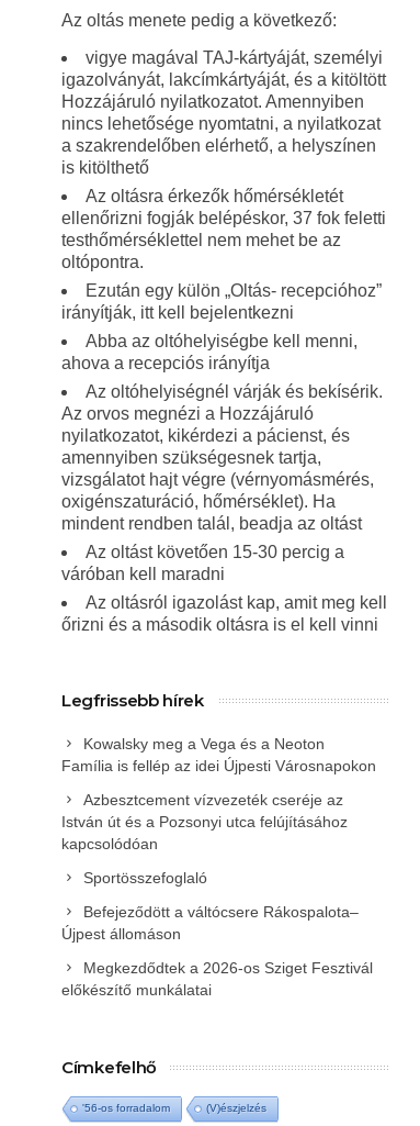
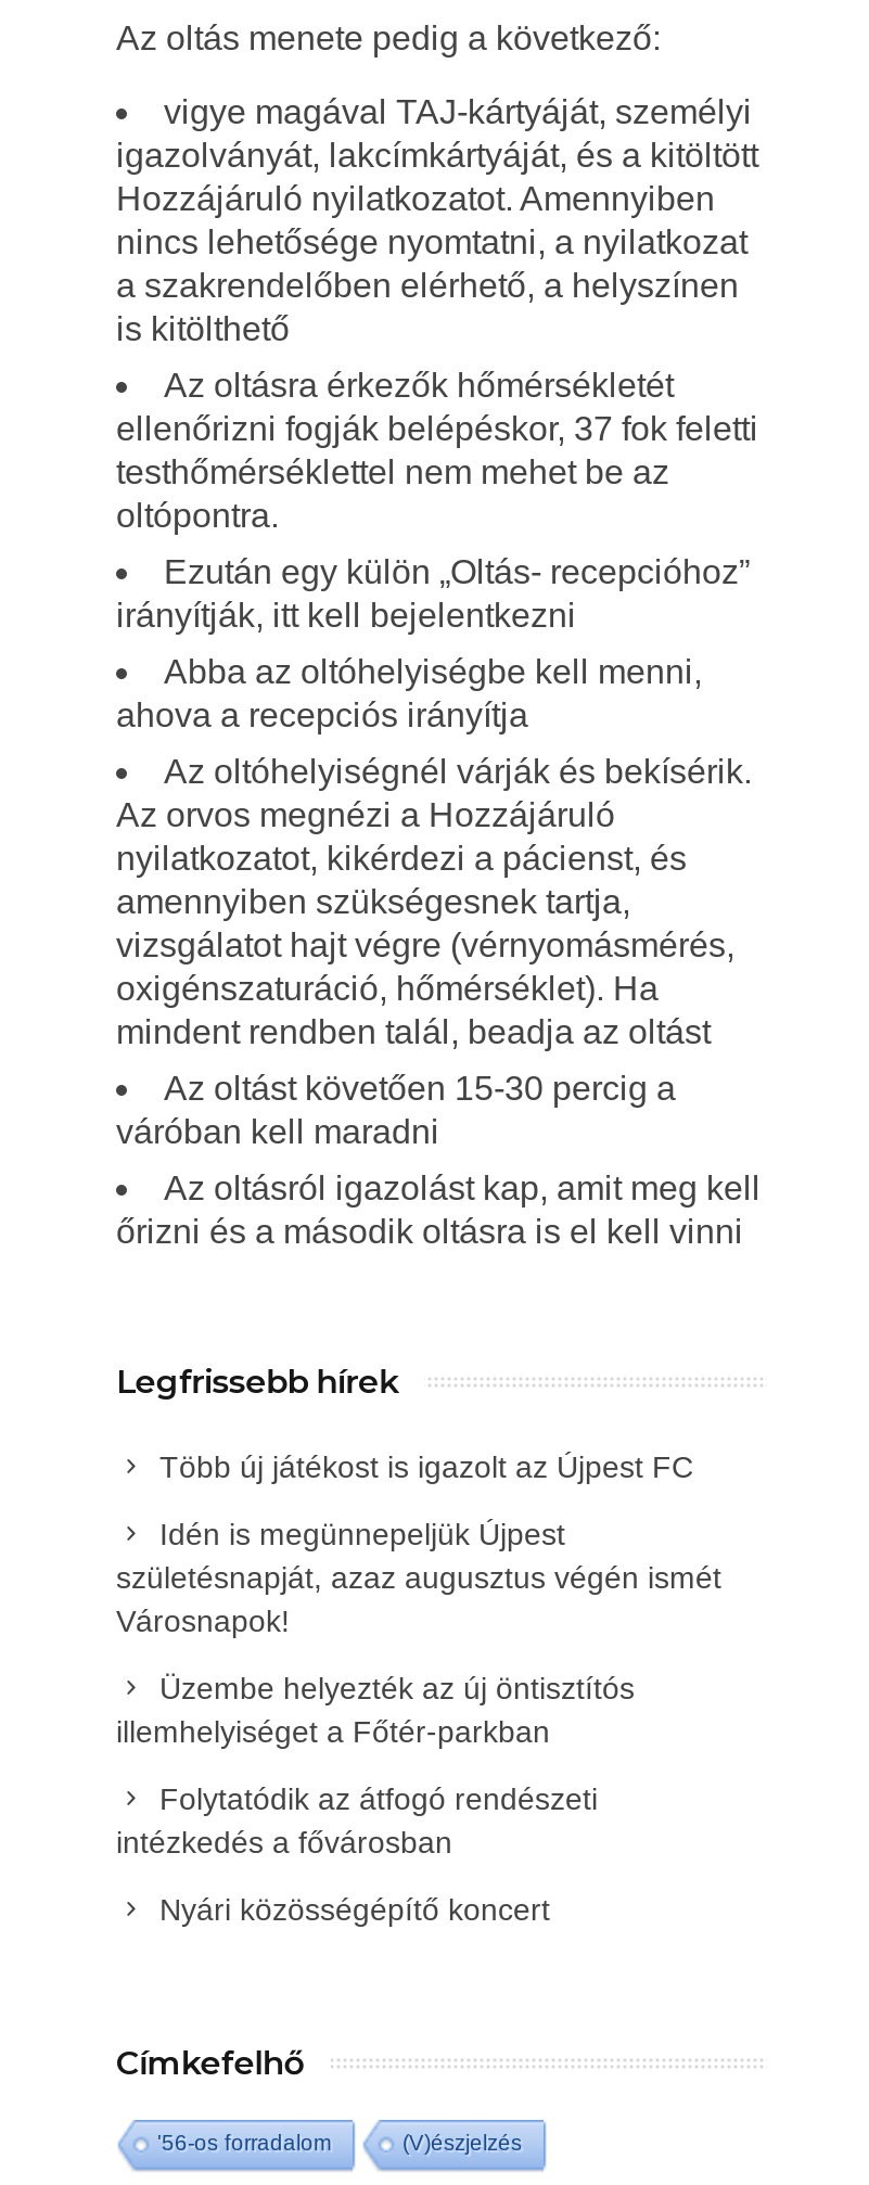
[61,735,376,775] Kowalsky meg a Vega és a Neoton | Família is fellép az idei Újpesti Városnapokon -> [159,1450,693,1485] Több új játékost is igazolt az Újpest FC
[61,791,348,853] Azbesztcement vízvezeték cseréje az | István út és a Pozsonyi utca felújításához | kapcsolódóan -> [116,1517,721,1639] Idén is megünnepeljük Újpest | születésnapját, azaz augusztus végén ismét | Városnapok!
[83,869,207,887] Sportösszefoglaló -> [116,1671,635,1749] Üzembe helyezték az új öntisztítós | illemhelyiséget a Főtér-parkban
[61,903,359,943] Befejeződött a váltócsere Rákospalota– | Újpest állomáson -> [116,1782,598,1860] Folytatódik az átfogó rendészeti | intézkedés a fővárosban
[61,959,373,999] Megkezdődtek a 2026-os Sziget Fesztivál | előkészítő munkálatai -> [159,1893,550,1927] Nyári közösségépítő koncert

